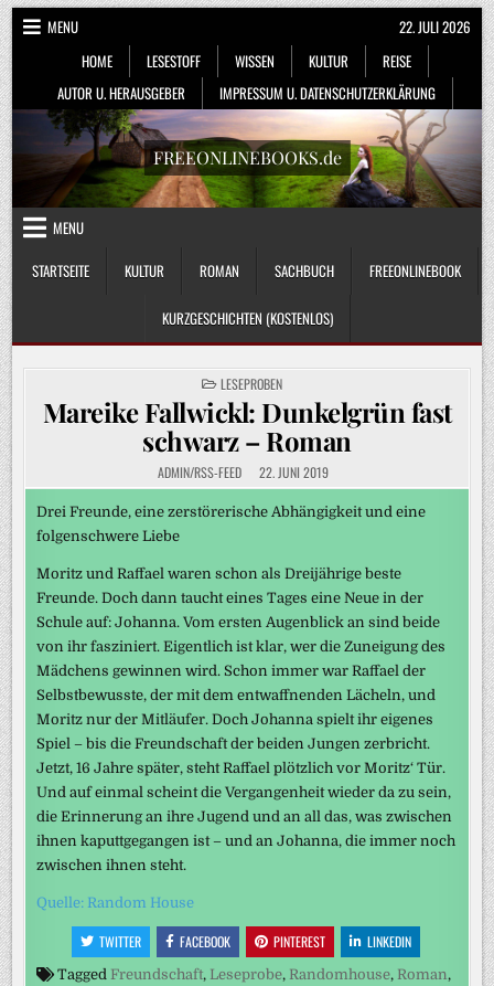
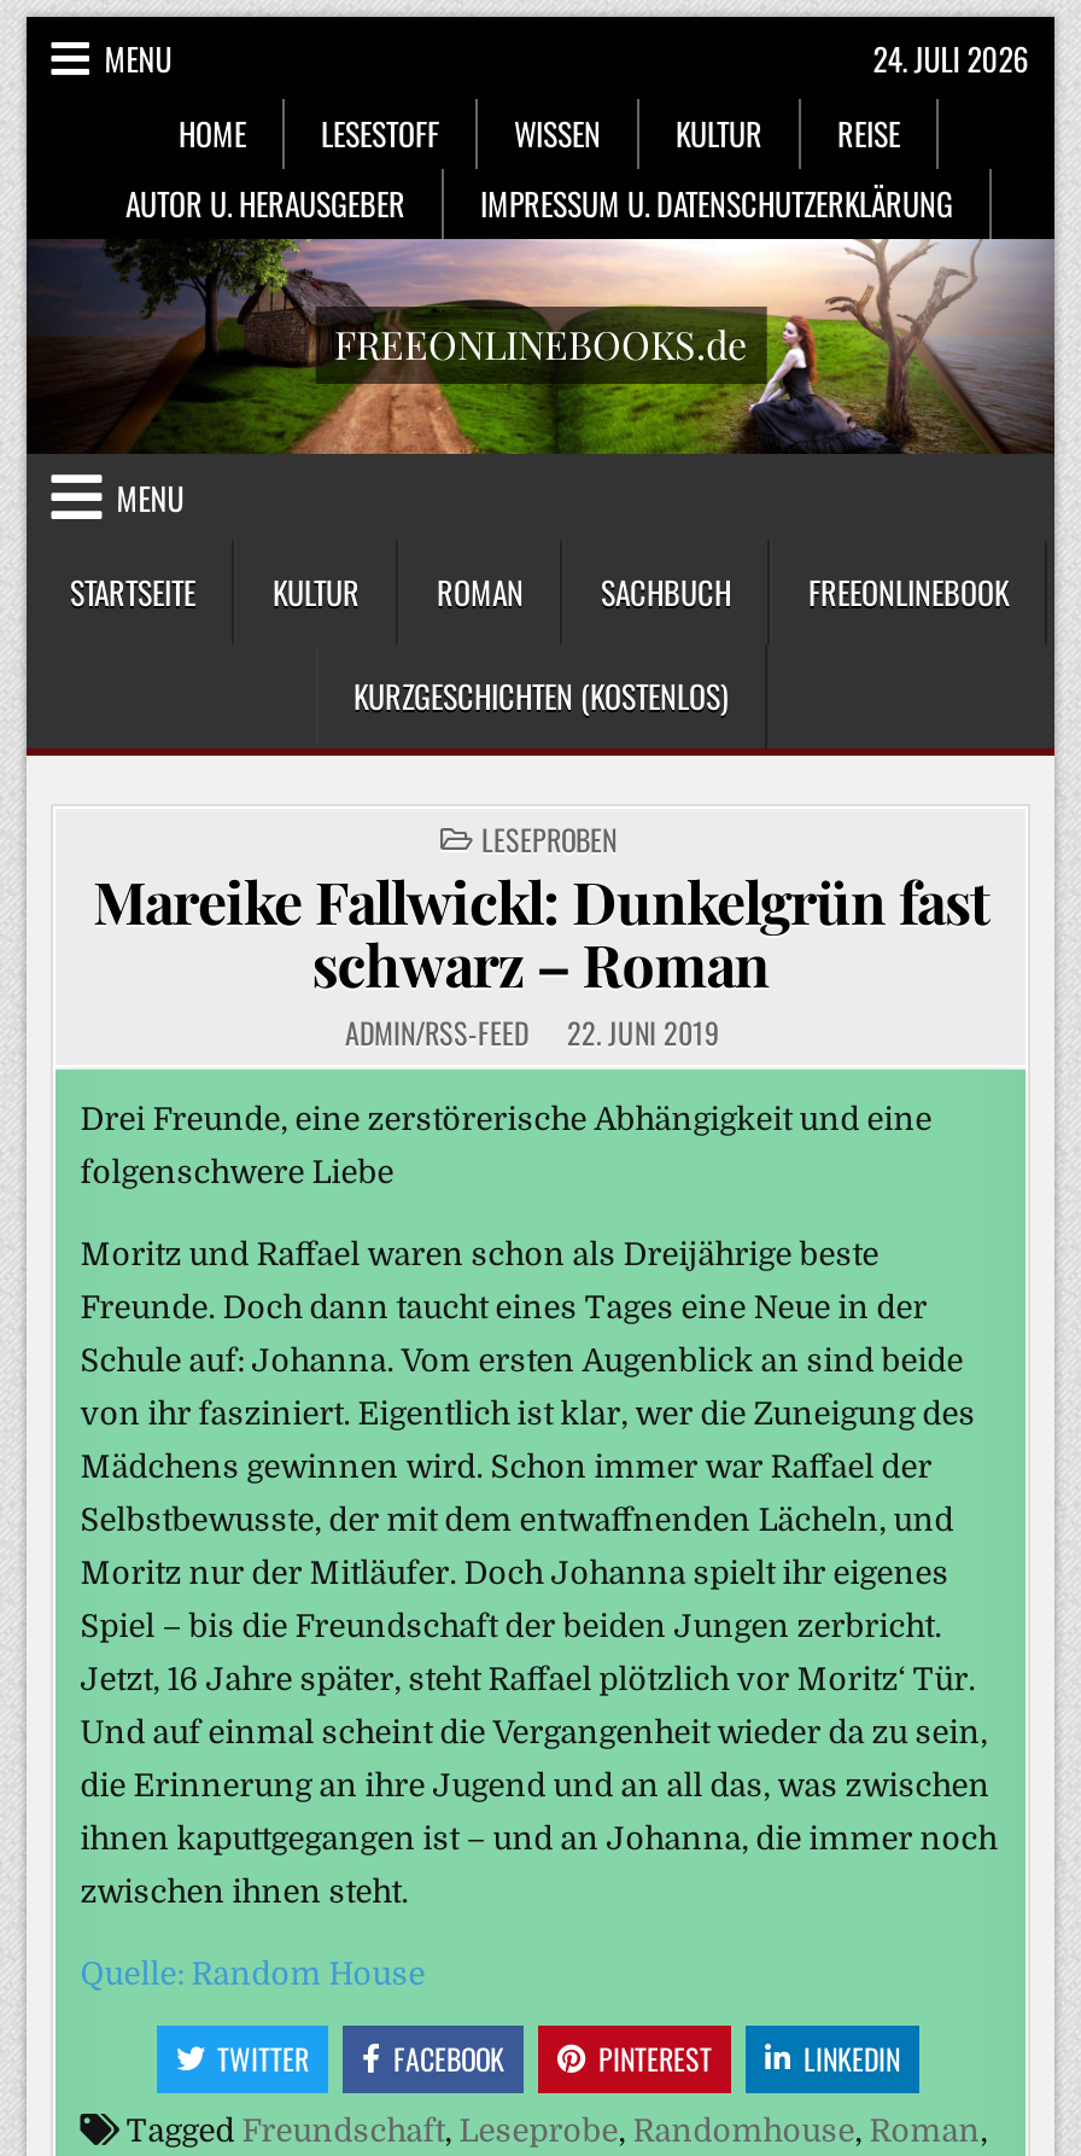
[399,15,471,38] 22. JULI 2026 -> [873,34,1030,82] 24. JULI 2026

